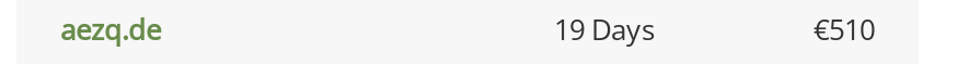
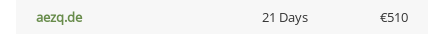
[554,10,655,49] 19 Days -> [261,8,307,26] 21 Days

